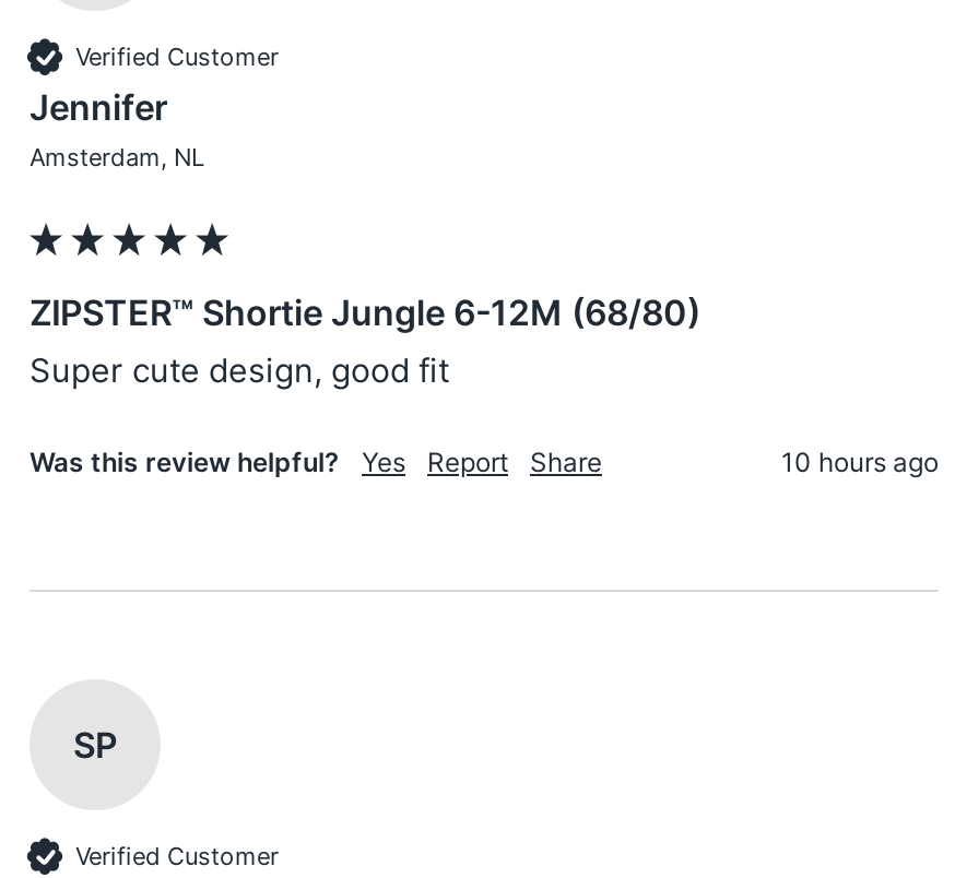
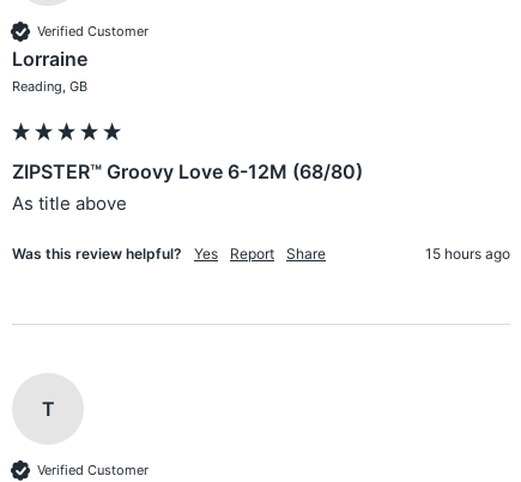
[30,85,204,173] Jennifer | Amsterdam, NL -> [12,47,87,95] Lorraine | Reading, GB
[30,291,700,391] ZIPSTER™ Shortie Jungle 6-12M (68/80) | Super cute design, good fit -> [12,160,363,215] ZIPSTER™ Groovy Love 6-12M (68/80) | As title above
[781,446,939,479] 10 hours ago -> [425,245,510,263] 15 hours ago
[73,723,117,767] SP -> [41,397,54,421] T

